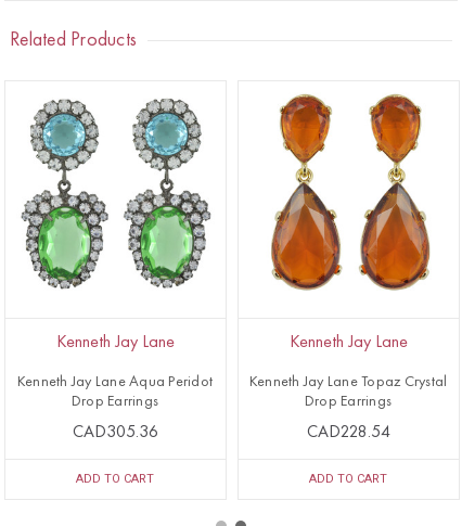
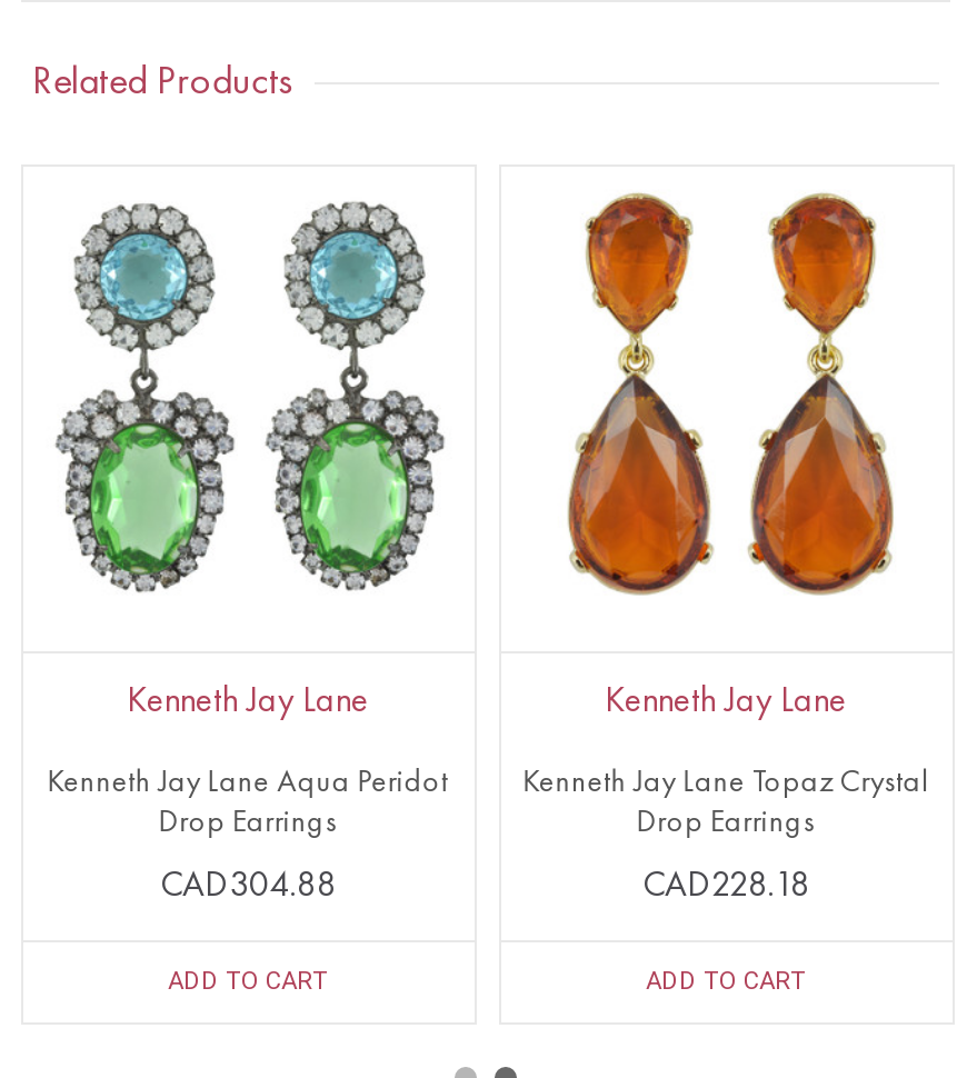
[72,424,158,441] CAD305.36 -> [160,869,336,905] CAD304.88
[306,424,390,441] CAD228.54 -> [642,869,809,905] CAD228.18

